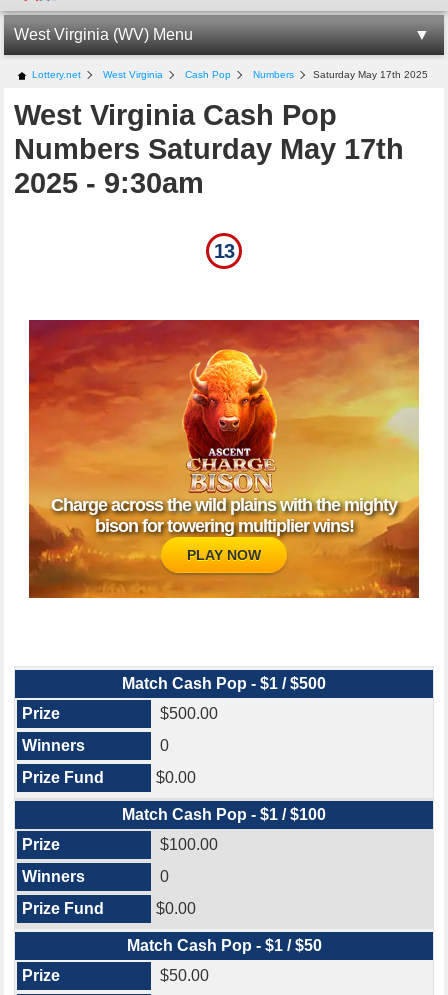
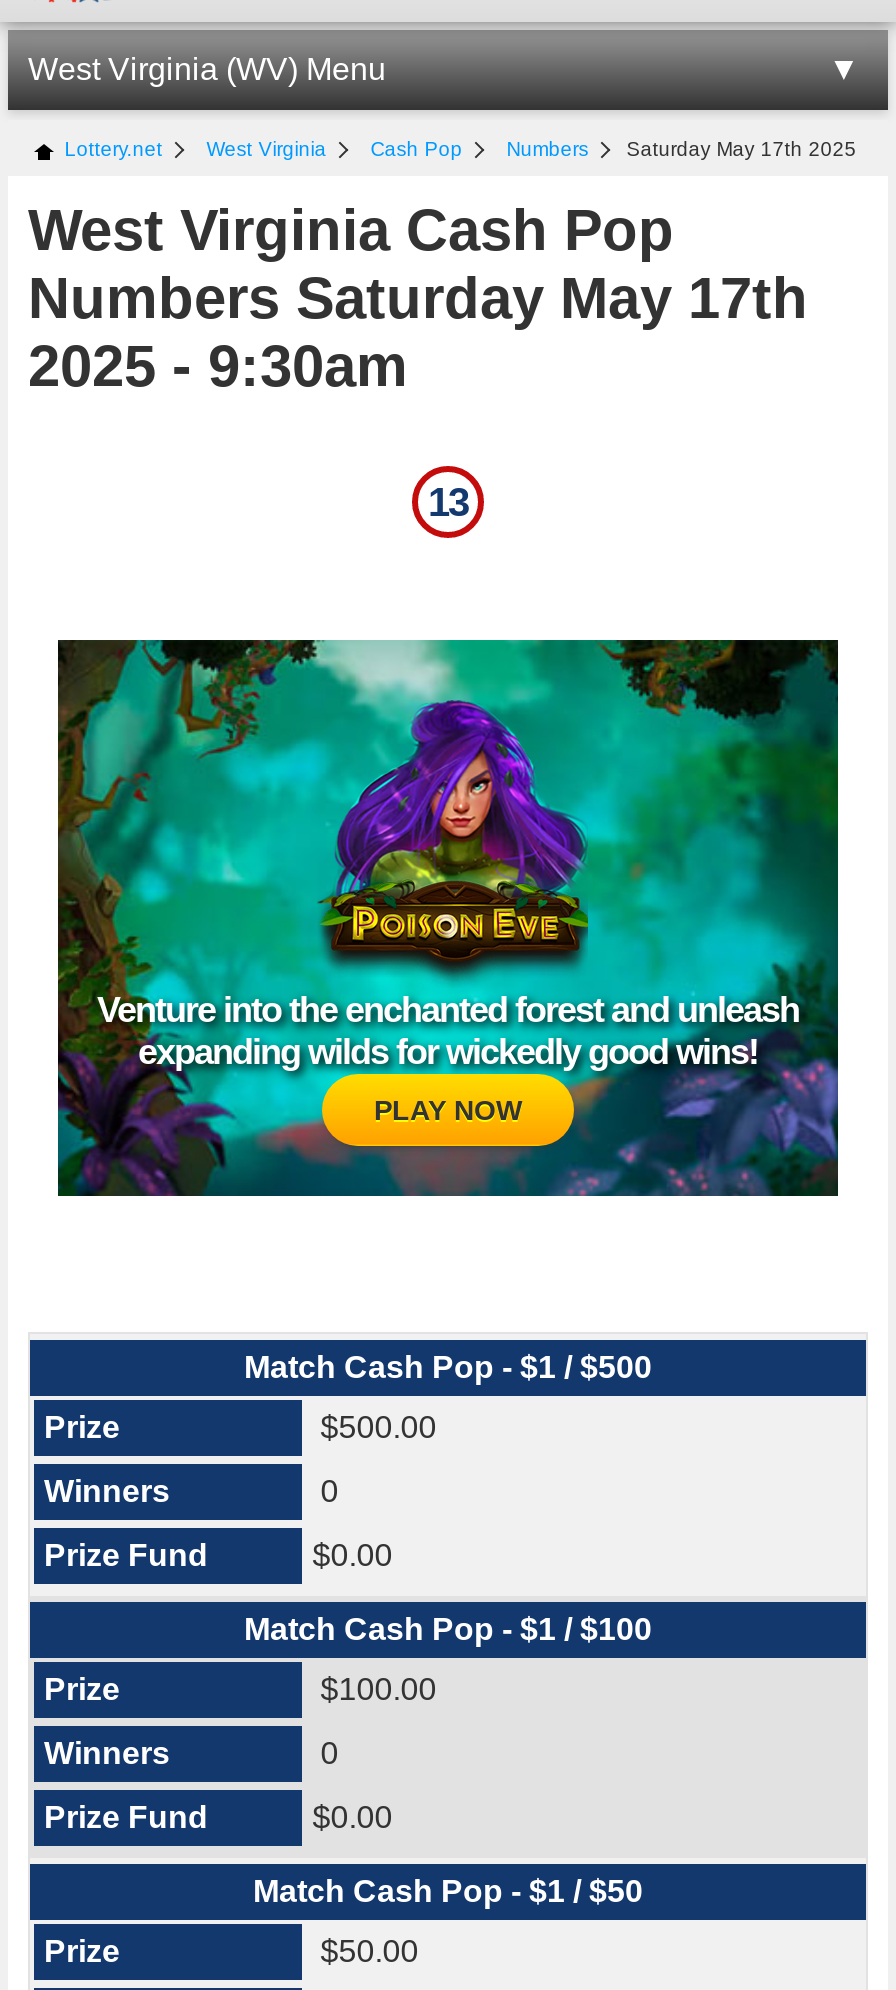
[28,319,420,599] [image] | Charge across the wild plains with the mighty | bison for towering multiplier wins! -> [56,638,840,1198] [image] | Venture into the enchanted forest and unleash | expanding wilds for wickedly good wins!

